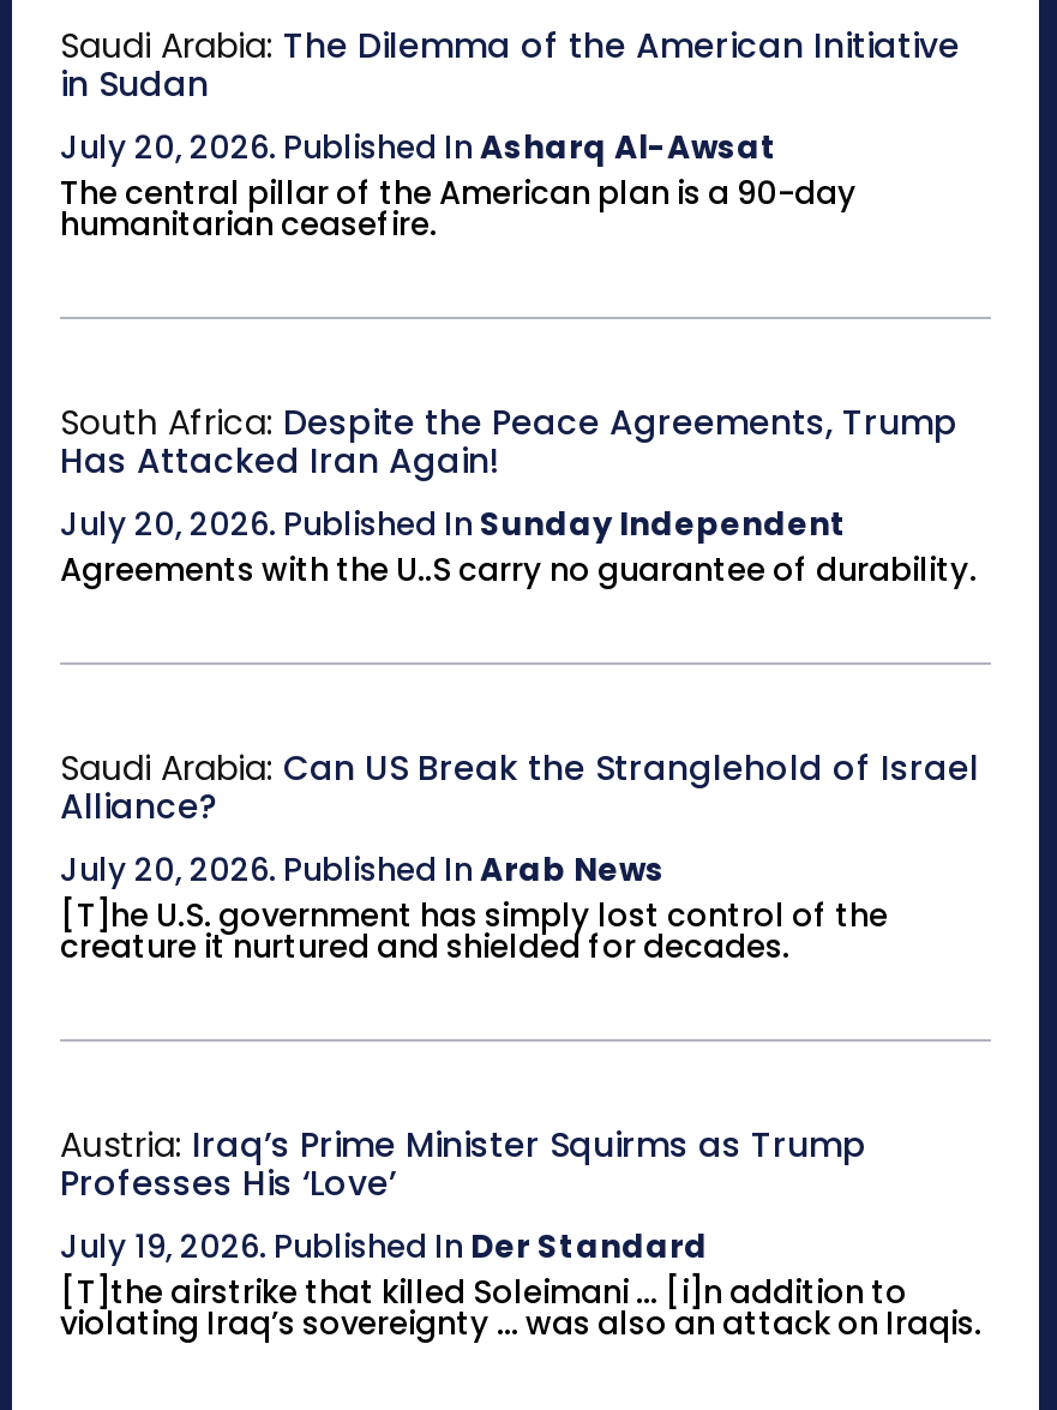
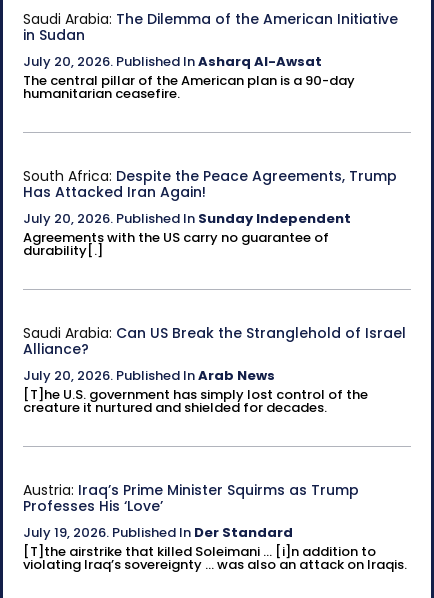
[60,547,977,593] Agreements with the U..S carry no guarantee of durability. -> [23,228,329,260] Agreements with the US carry no guarantee of | durability[.]

